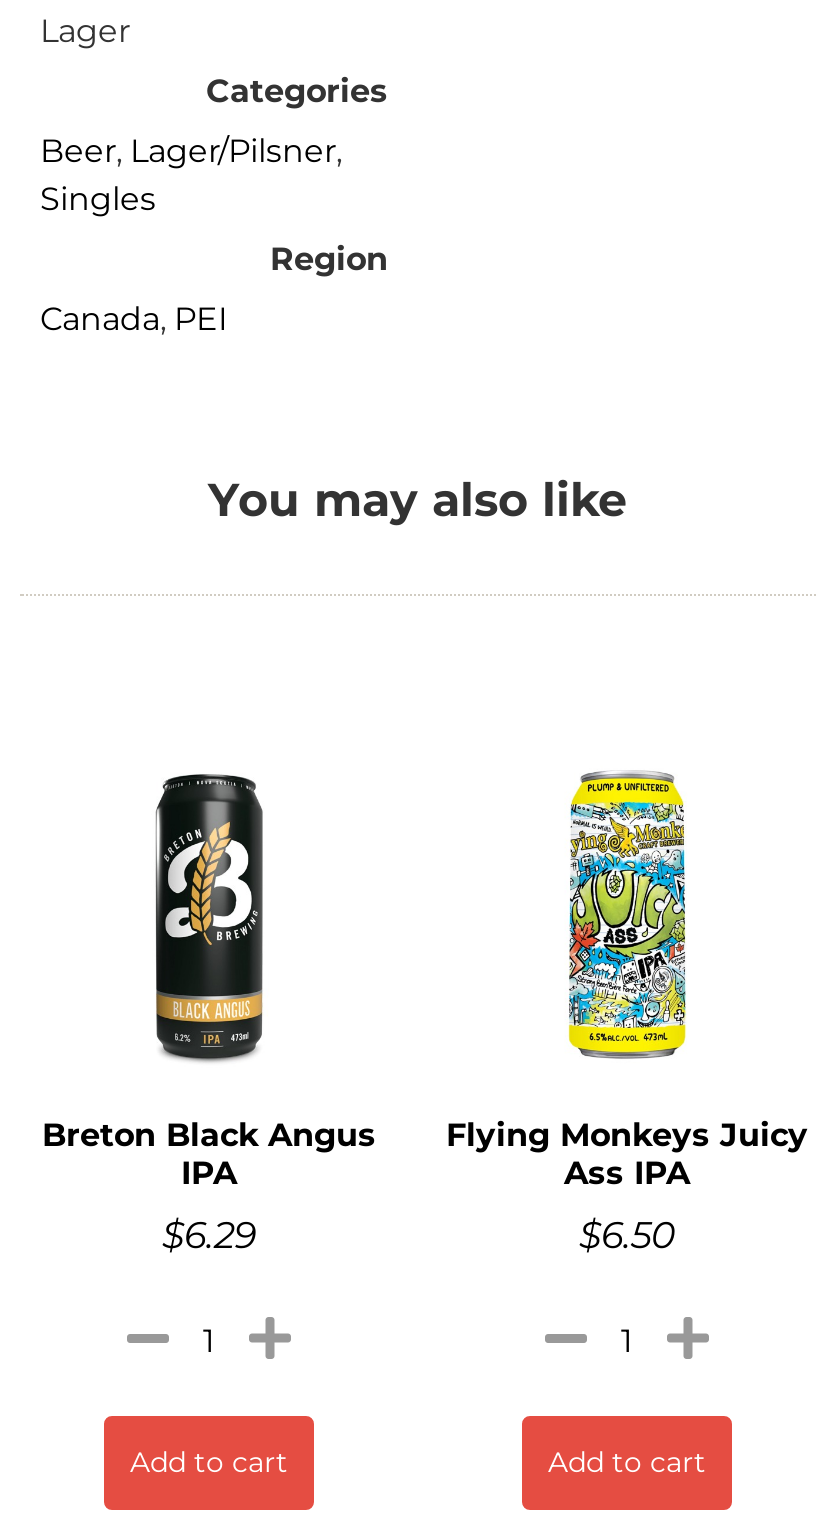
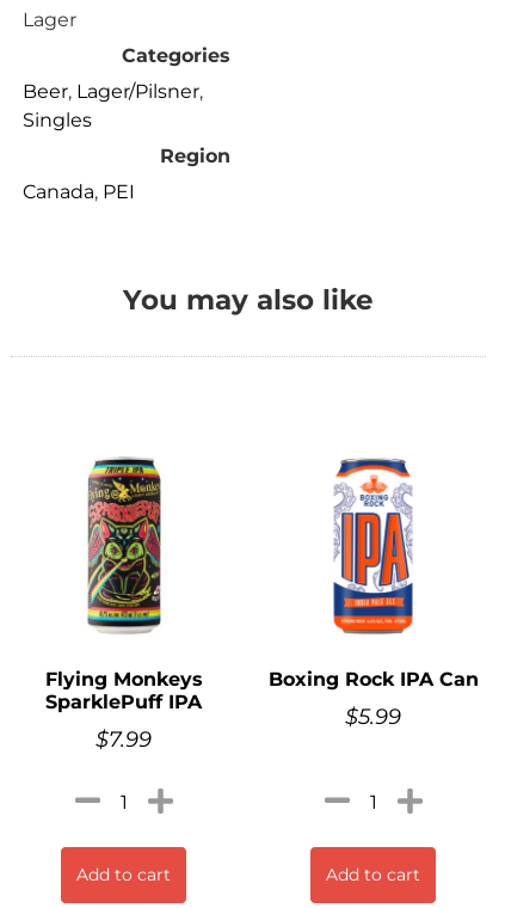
[42,764,376,1258] [image] | Breton Black Angus | IPA | $6.29 -> [45,456,202,753] [image] | Flying Monkeys | SparklePuff IPA | $7.99
[446,766,808,1258] [image] | Flying Monkeys Juicy | Ass IPA | $6.50 -> [268,458,478,730] [image] | Boxing Rock IPA Can | $5.99

